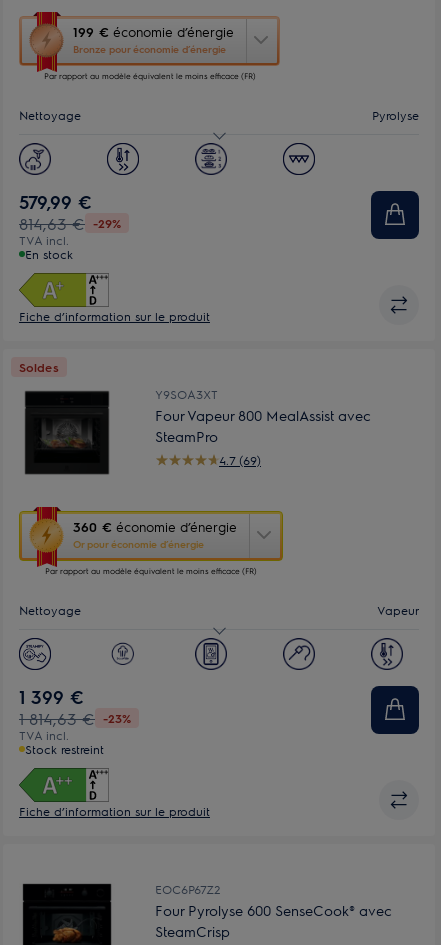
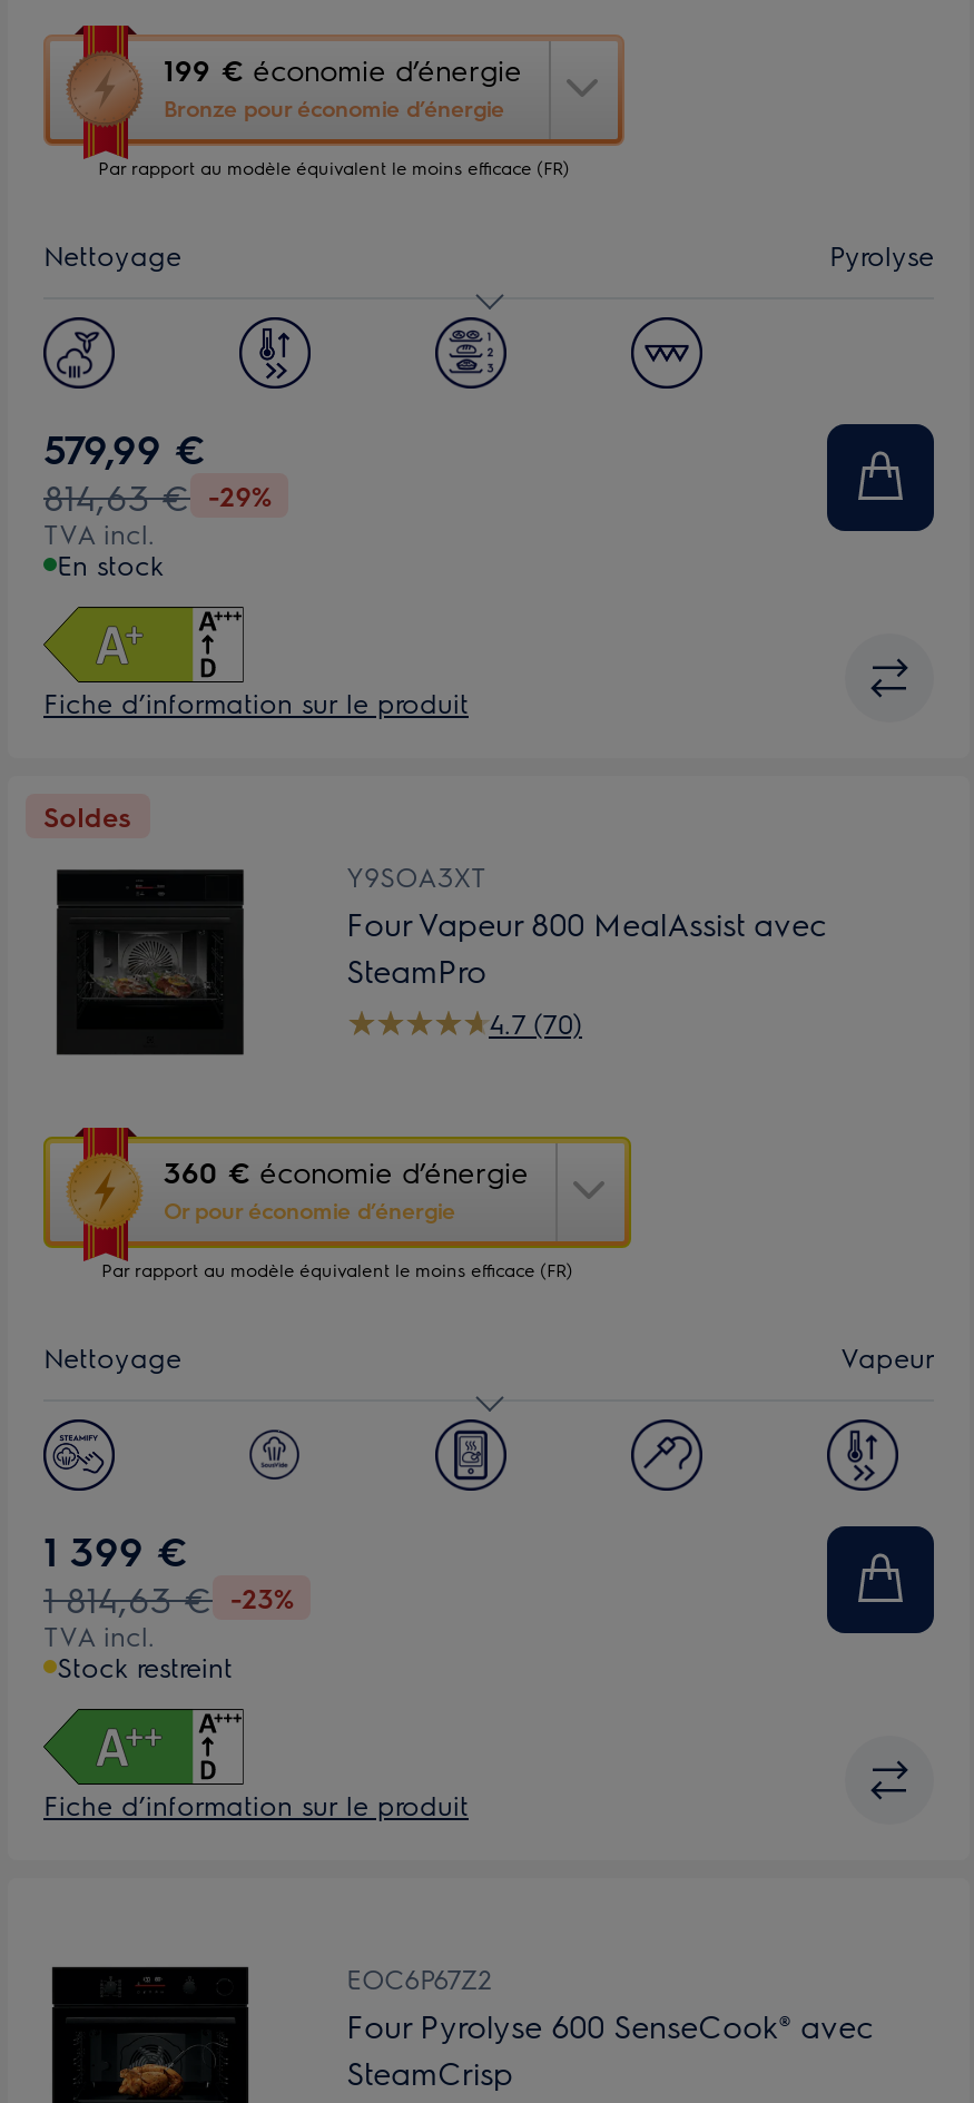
[219,452,261,468] 4.7 (69) -> [489,1005,582,1041] 4.7 (70)

